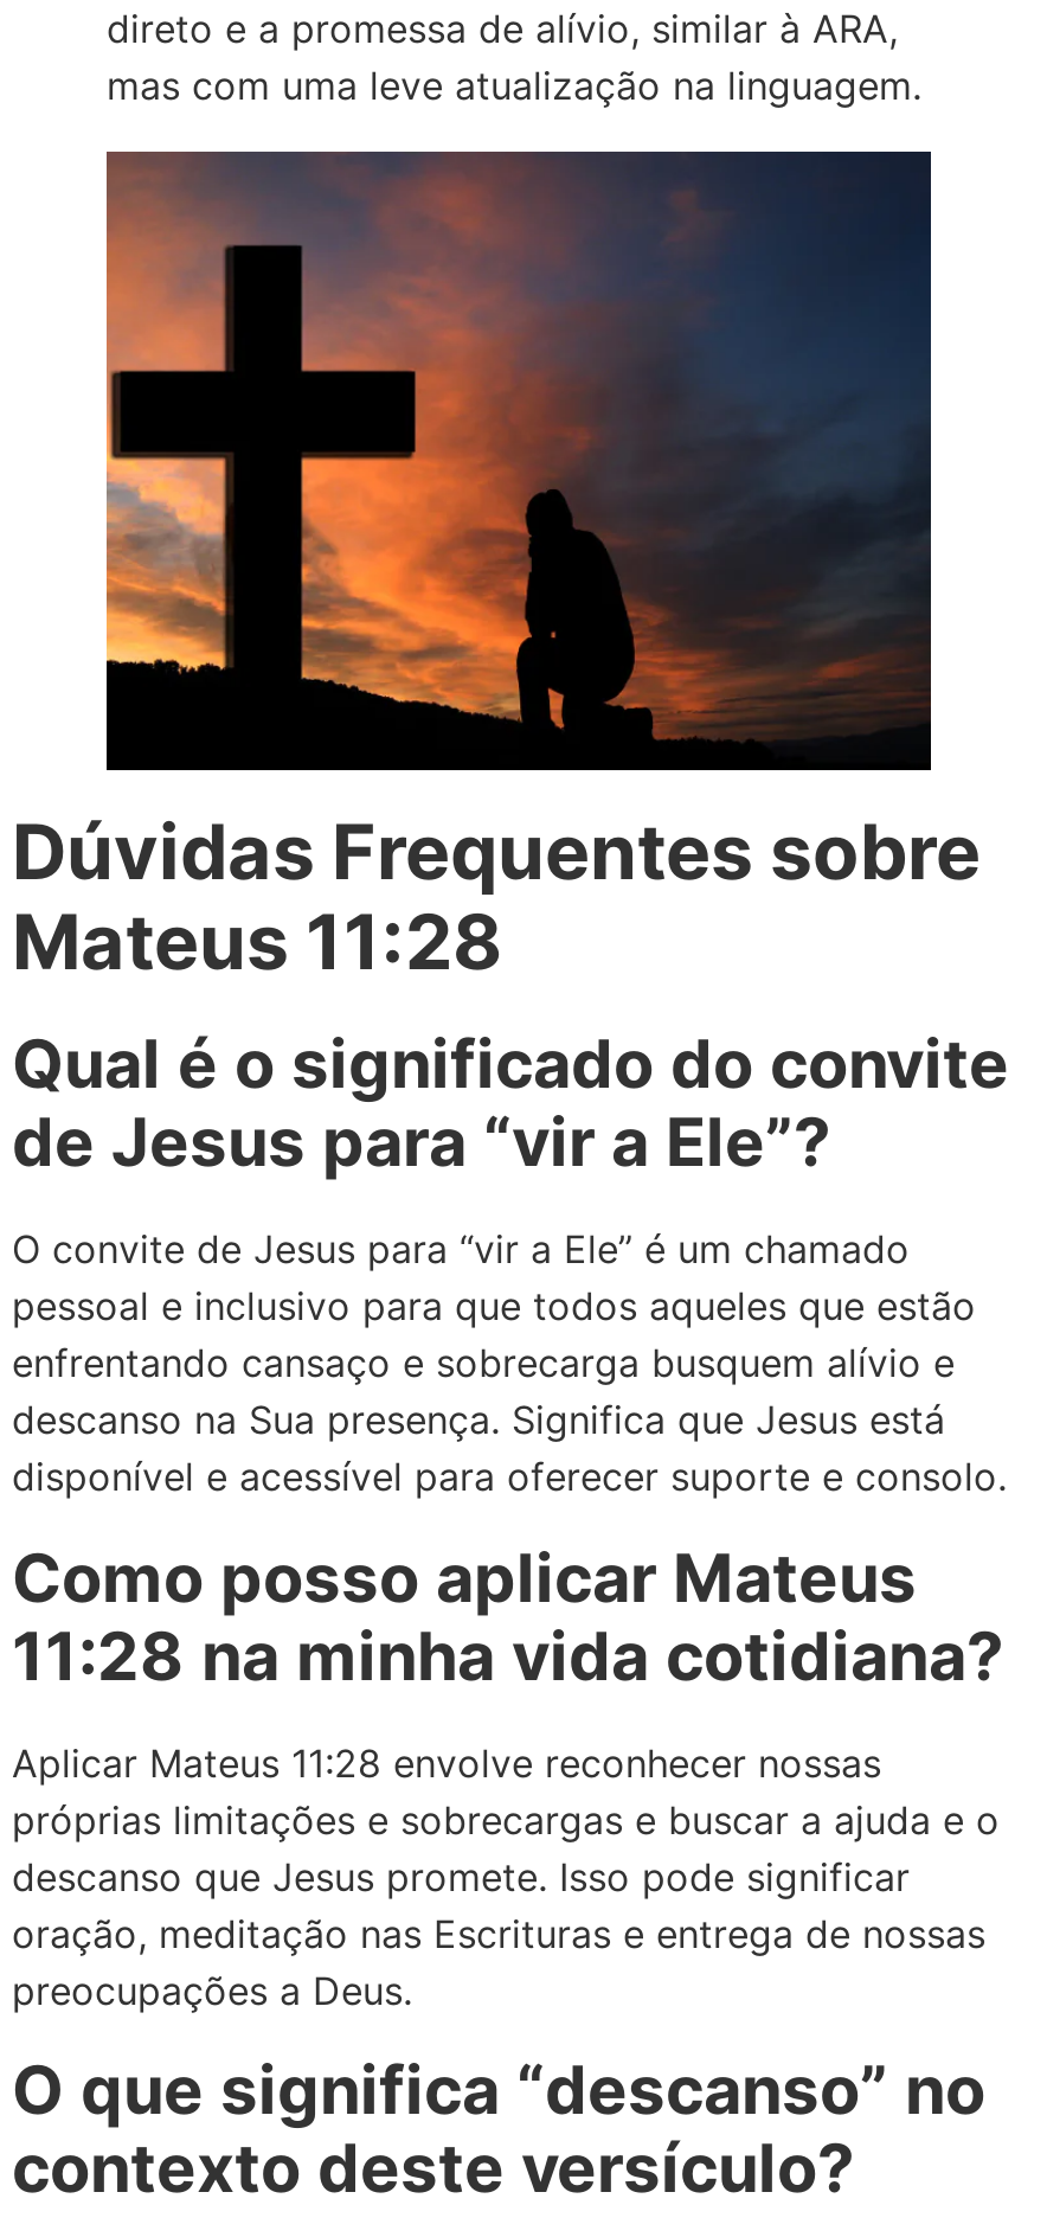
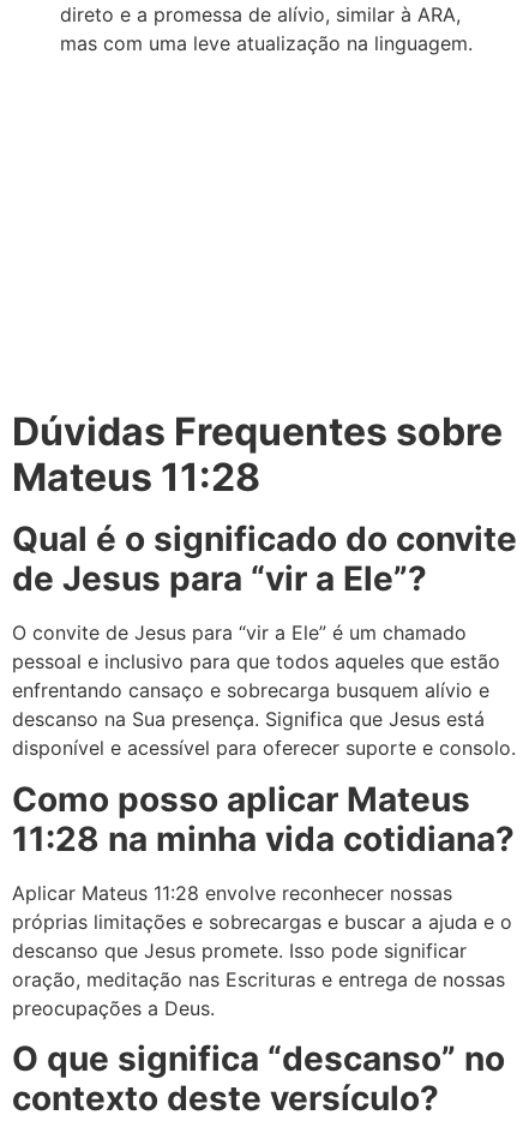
[104,149,933,773] [image] -> none

